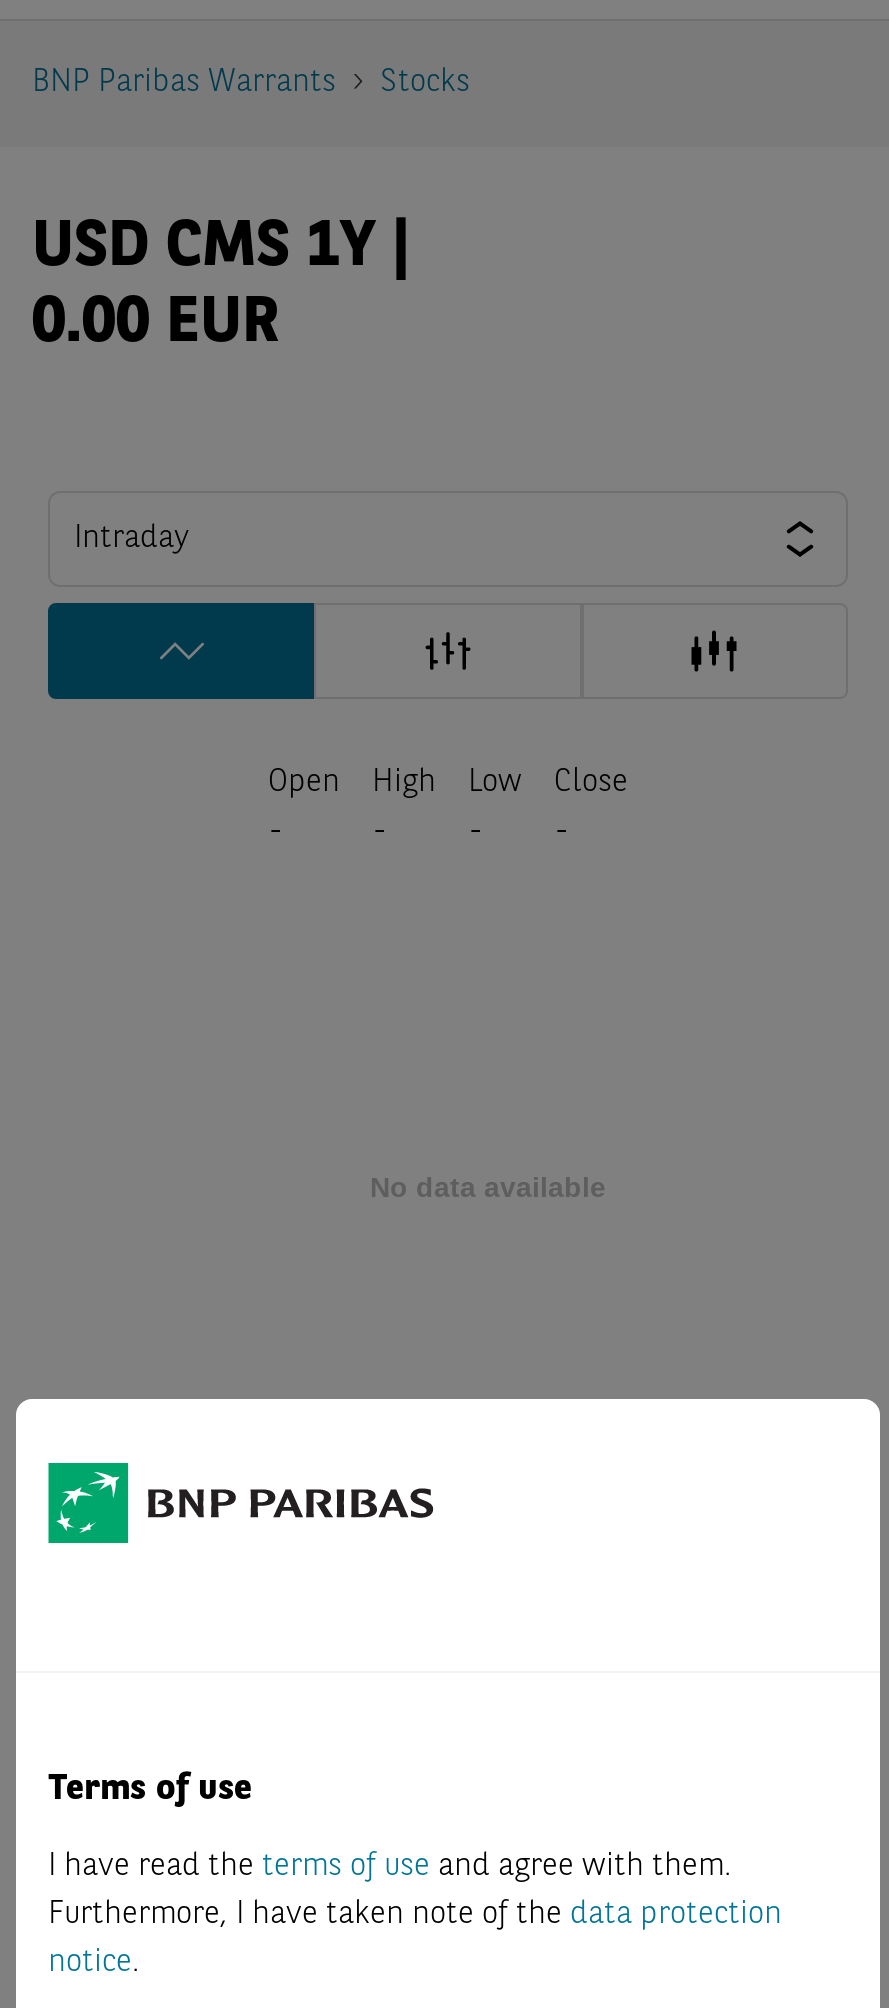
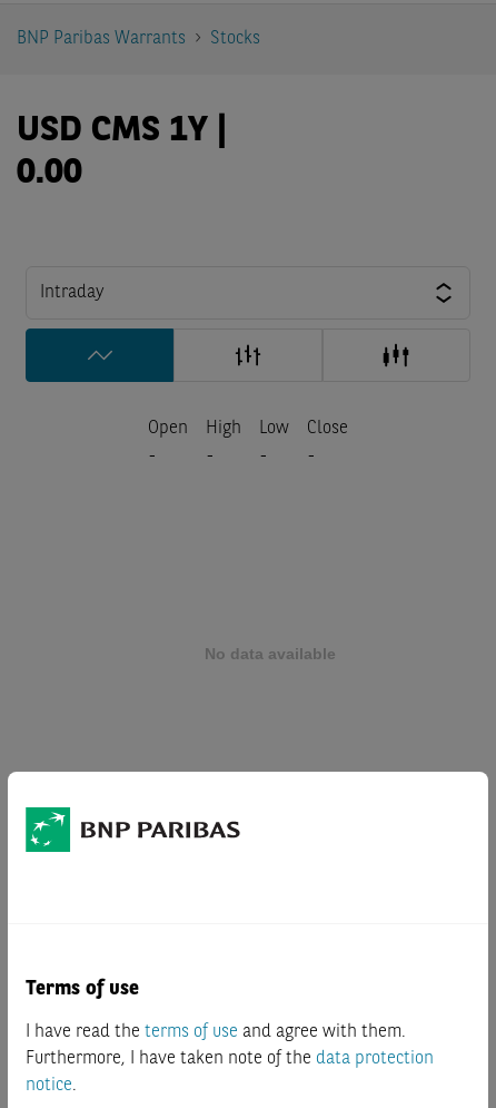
[32,293,280,357] 0.00 EUR -> [17,156,82,192] 0.00

